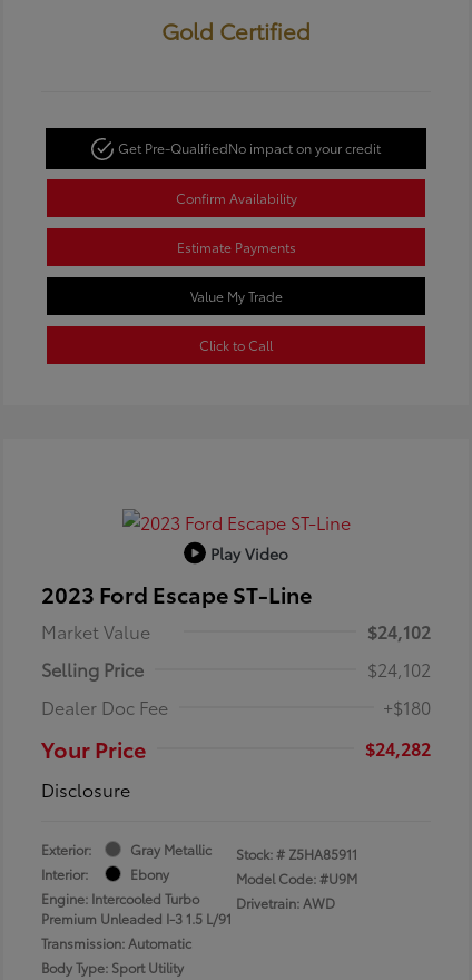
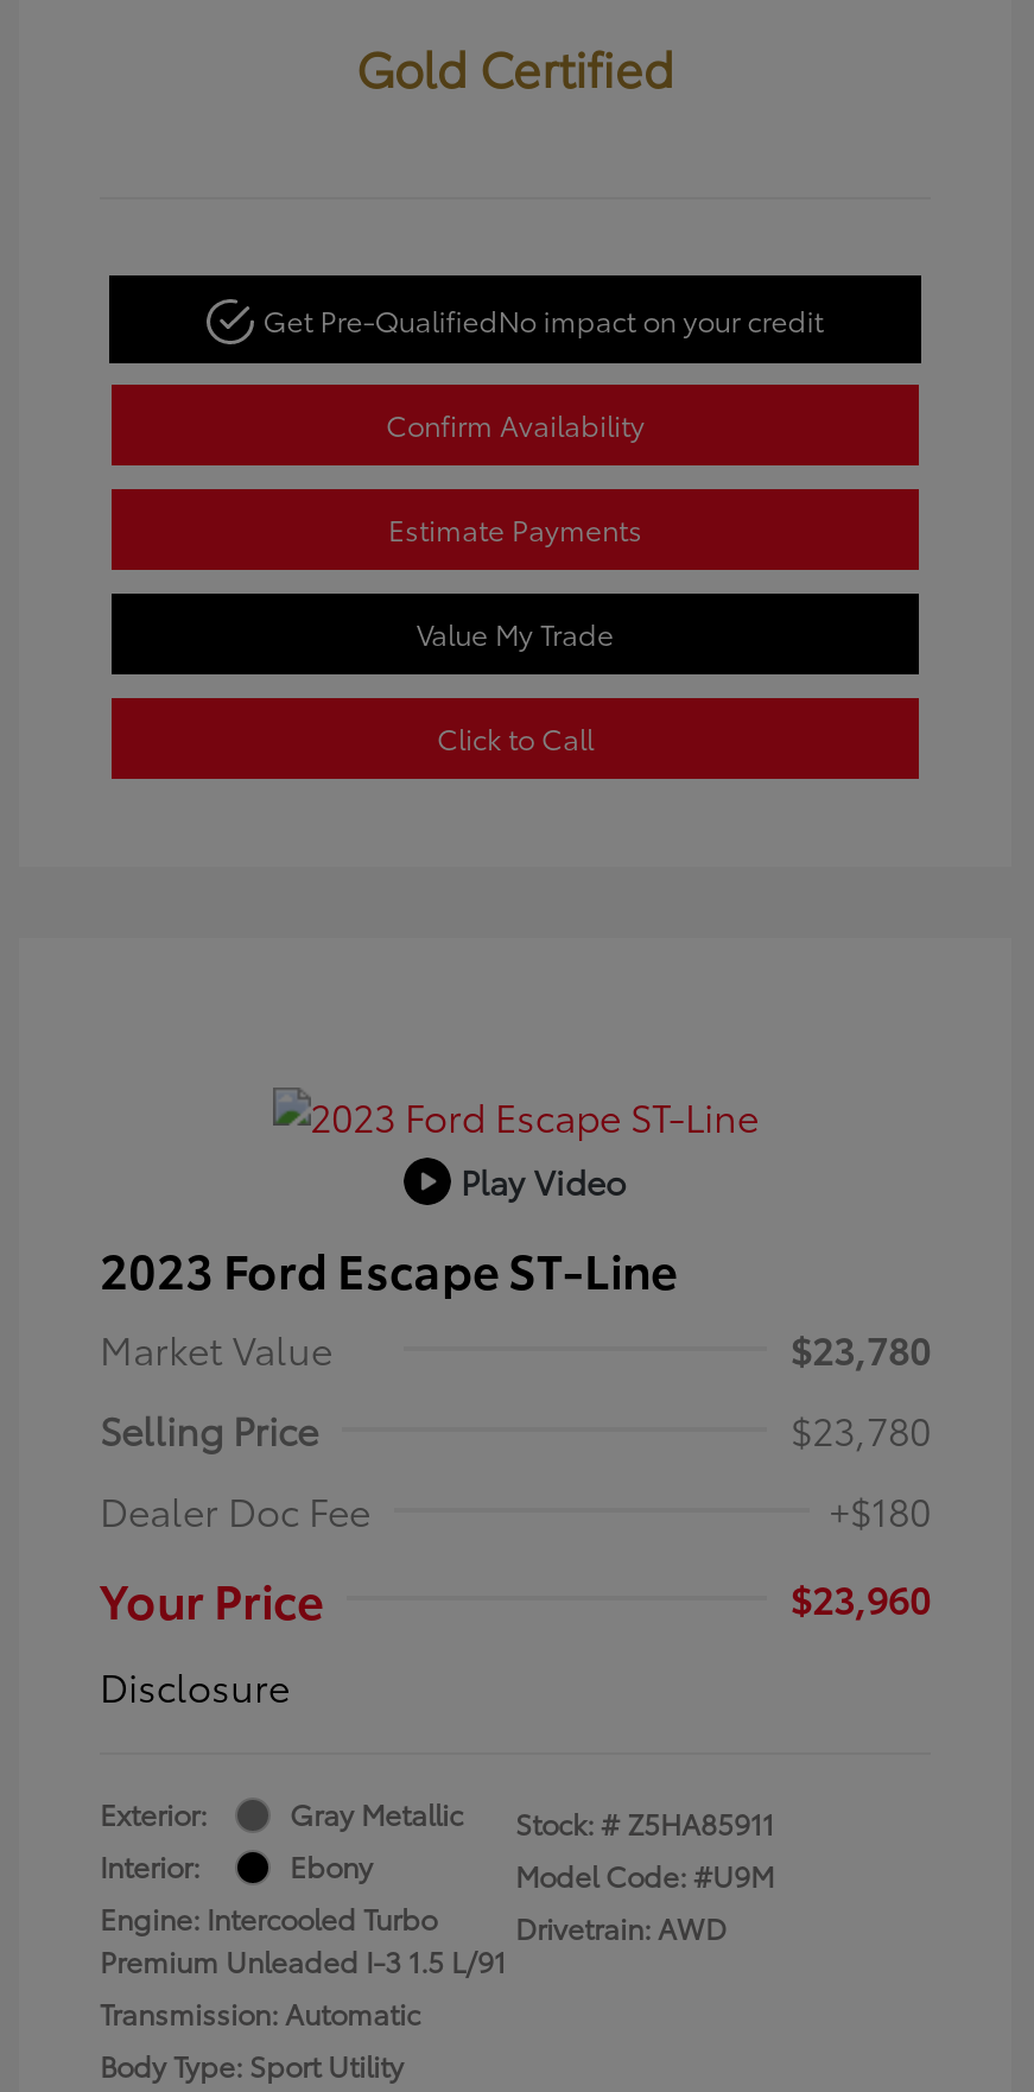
[367,618,431,643] $24,102 -> [791,1320,931,1374] $23,780
[367,656,431,681] $24,102 -> [791,1401,931,1455] $23,780
[365,735,431,760] $24,282 -> [791,1569,931,1624] $23,960

